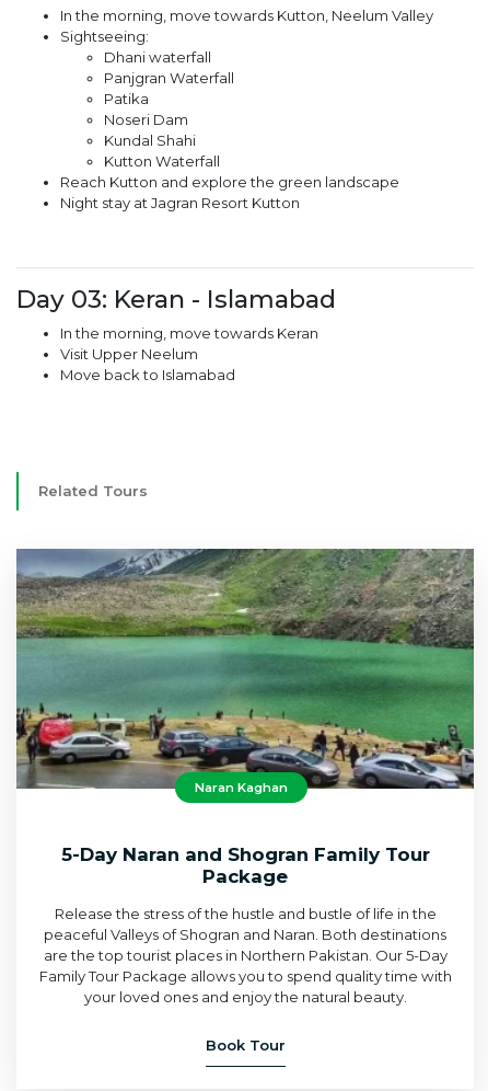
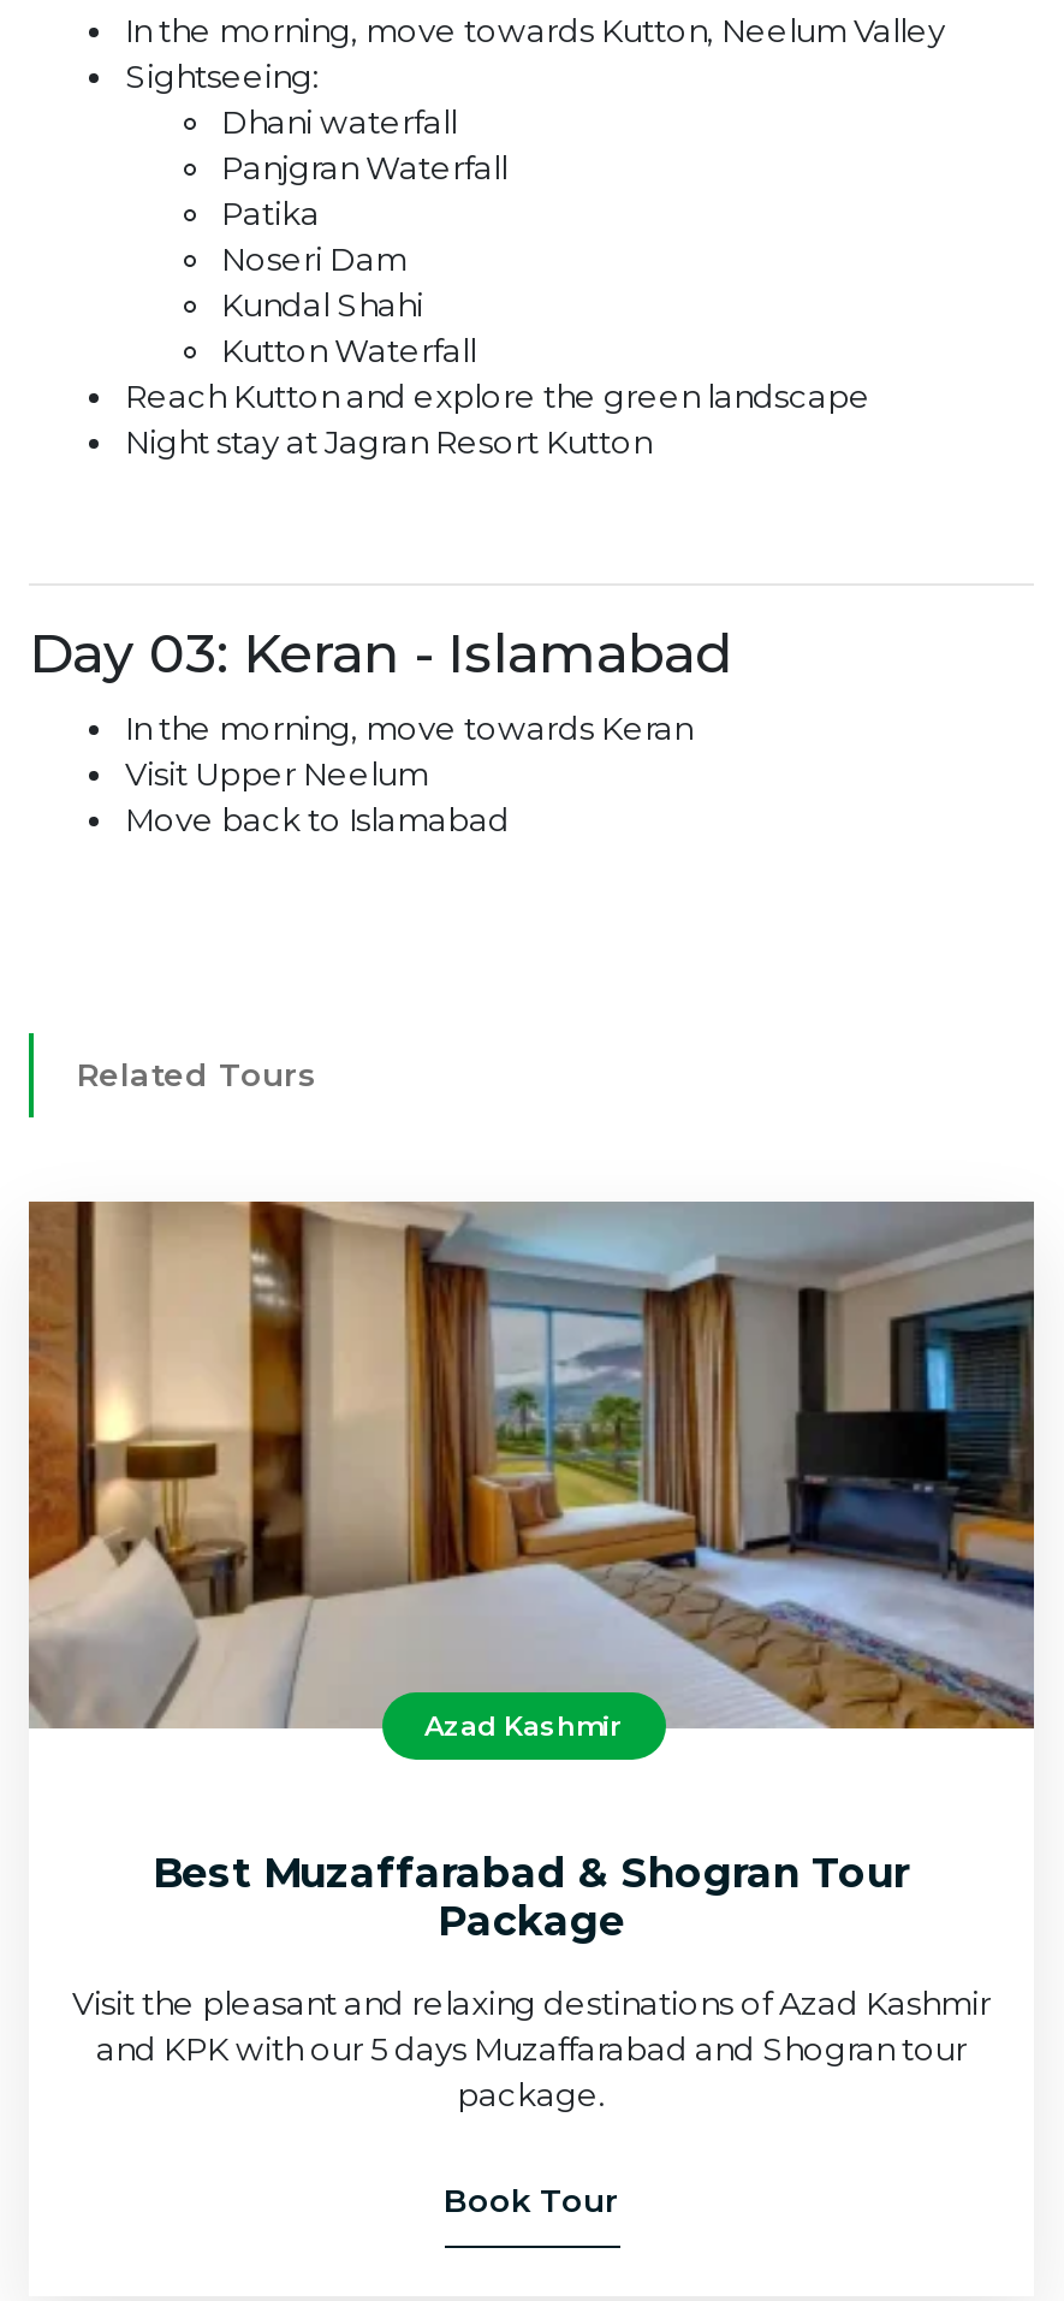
[15,548,475,797] [image] | Naran Kaghan -> [26,1199,1036,1743] [image] | Azad Kashmir
[61,843,429,865] 5-Day Naran and Shogran Family Tour -> [153,1848,910,1896] Best Muzaffarabad & Shogran Tour
[39,904,451,1005] Release the stress of the hustle and bustle of life in the | peaceful Valleys of Shogran and Naran. Both destinations | are the top tourist places in Northern Pakistan. Our 5-Day | Family Tour Package allows you to spend quality time with | your loved ones and enjoy the natural beauty. -> [72,1983,991,2113] Visit the pleasant and relaxing destinations of Azad Kashmir | and KPK with our 5 days Muzaffarabad and Shogran tour | package.

